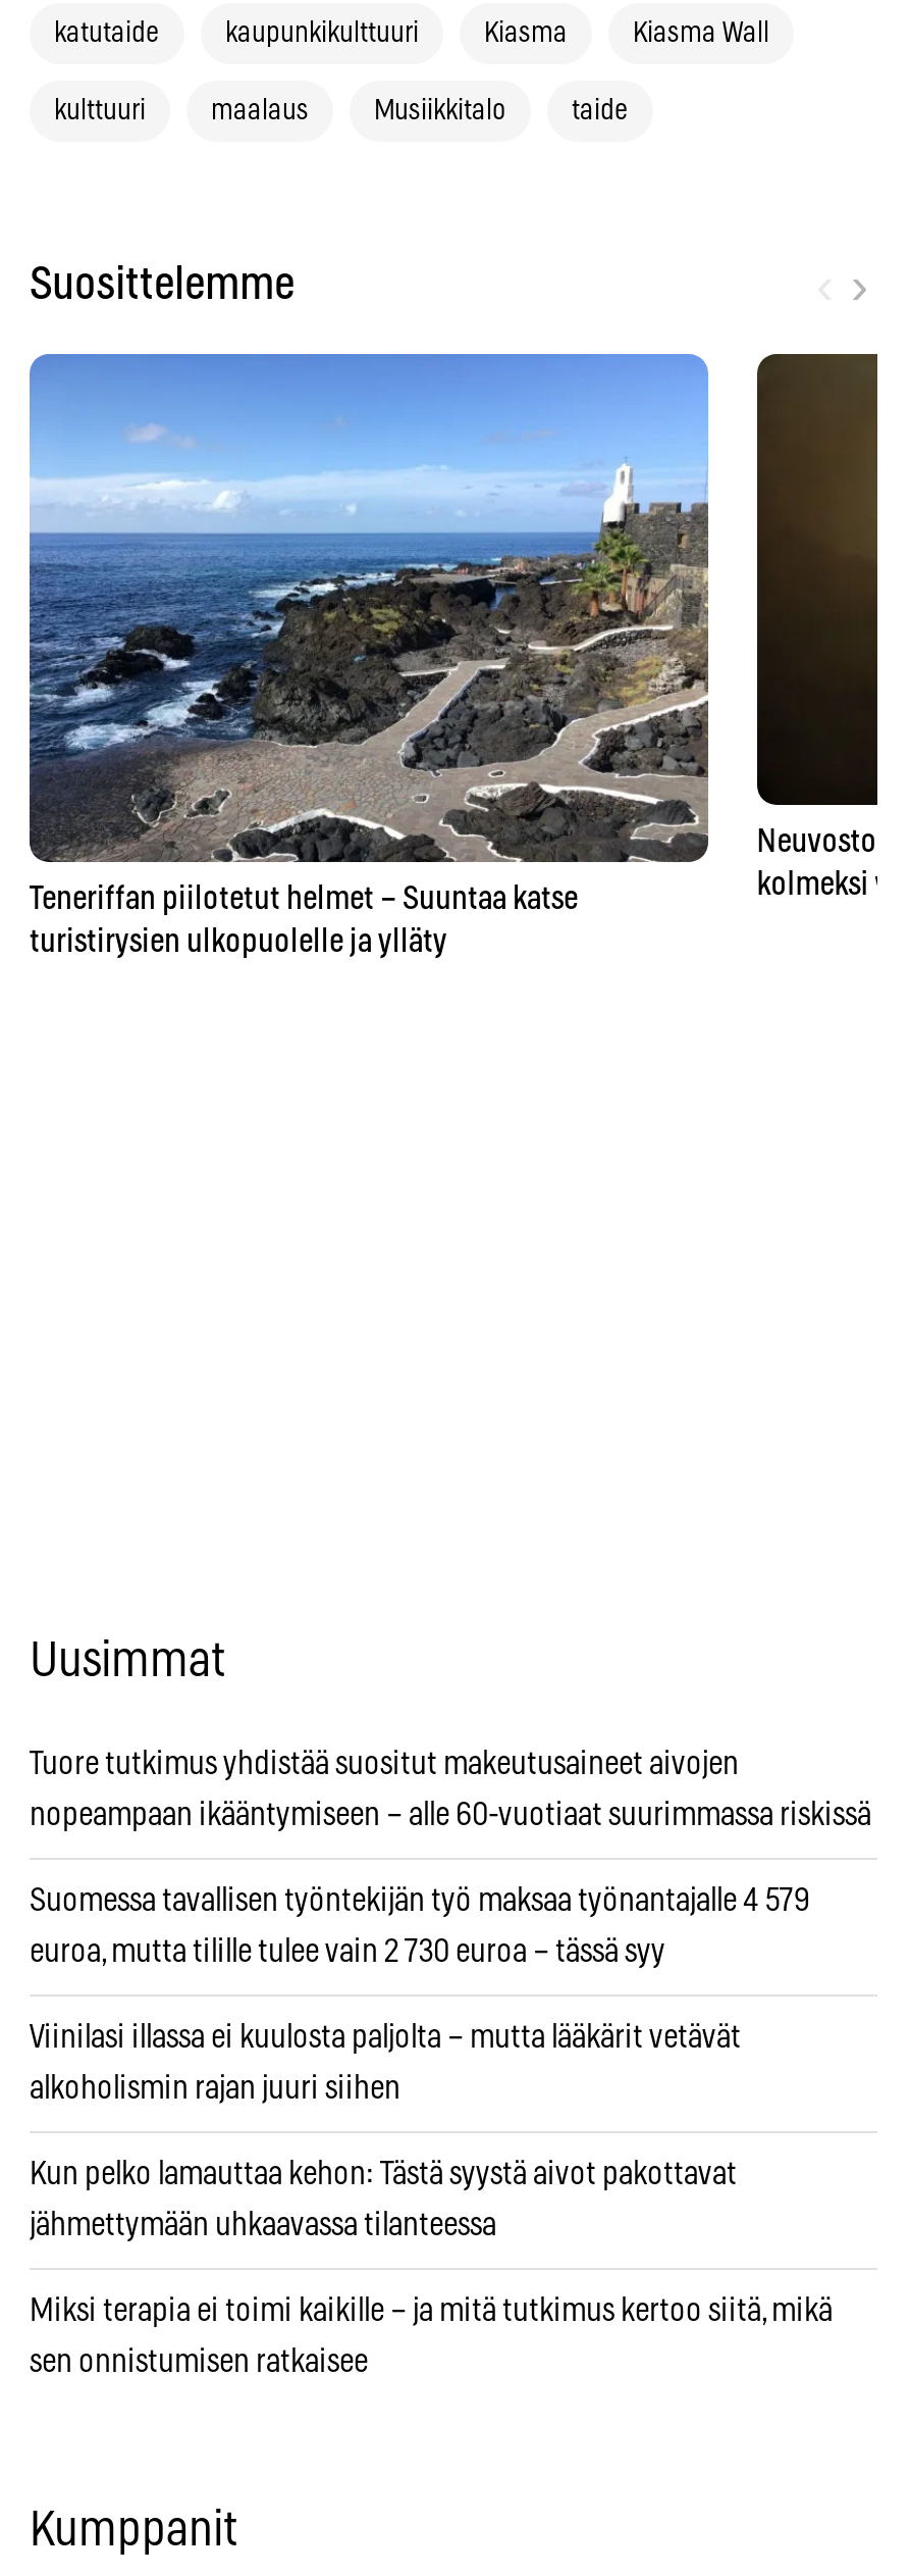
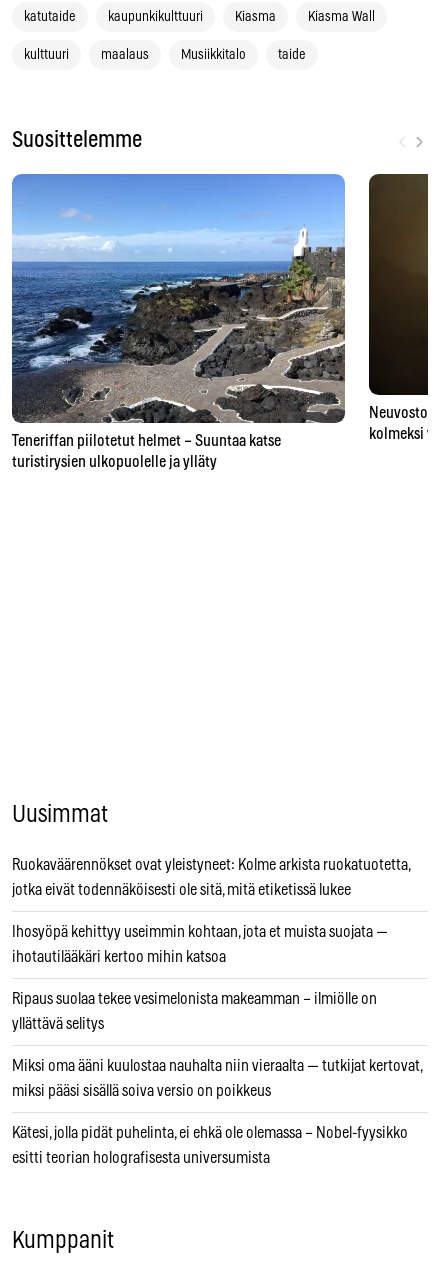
[30,1748,739,1780] Tuore tutkimus yhdistää suositut makeutusaineet aivojen -> [12,857,410,873] Ruokaväärennökset ovat yleistyneet: Kolme arkista ruokatuotetta,
[30,1799,871,1831] nopeampaan ikääntymiseen – alle 60-vuotiaat suurimmassa riskissä -> [12,882,351,898] jotka eivät todennäköisesti ole sitä, mitä etiketissä lukee
[30,1885,810,1917] Suomessa tavallisen työntekijän työ maksaa työnantajalle 4 579 -> [12,924,388,940] Ihosyöpä kehittyy useimmin kohtaan, jota et muista suojata —
[30,1936,665,1968] euroa, mutta tilille tulee vain 2 730 euroa – tässä syy -> [12,949,226,965] ihotautilääkäri kertoo mihin katsoa
[30,2021,741,2054] Viinilasi illassa ei kuulosta paljolta – mutta lääkärit vetävät -> [12,991,377,1007] Ripaus suolaa tekee vesimelonista makeamman – ilmiölle on
[30,2072,400,2105] alkoholismin rajan juuri siihen -> [12,1016,104,1032] yllättävä selitys
[30,2158,737,2191] Kun pelko lamauttaa kehon: Tästä syystä aivot pakottavat -> [12,1058,422,1074] Miksi oma ääni kuulostaa nauhalta niin vieraalta — tutkijat kertovat,
[30,2209,496,2242] jähmettymään uhkaavassa tilanteessa -> [12,1083,271,1099] miksi pääsi sisällä soiva versio on poikkeus
[30,2295,833,2327] Miksi terapia ei toimi kaikille – ja mitä tutkimus kertoo siitä, mikä -> [12,1125,408,1141] Kätesi, jolla pidät puhelinta, ei ehkä ole olemassa – Nobel-fyysikko
[30,2346,368,2378] sen onnistumisen ratkaisee -> [12,1150,270,1166] esitti teorian holografisesta universumista

